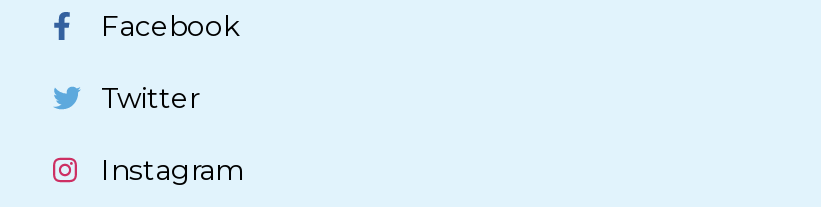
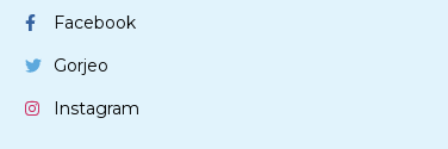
[101,80,199,116] Twitter -> [54,55,108,76] Gorjeo

